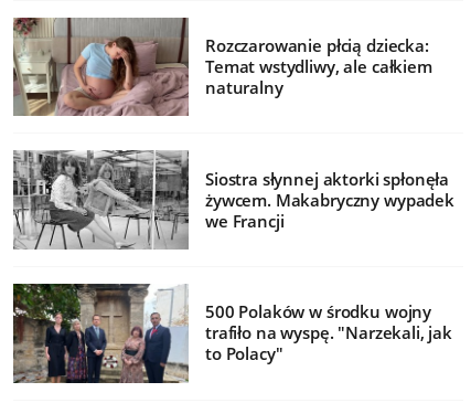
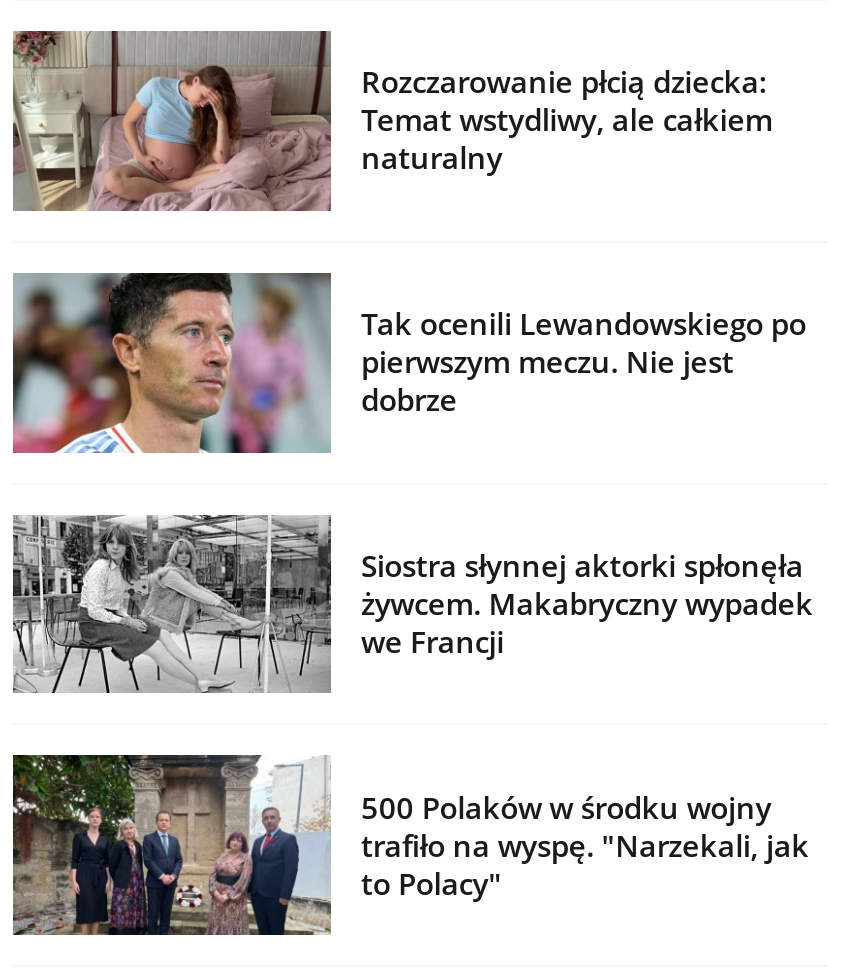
none -> [13,272,806,454] [image] | Tak ocenili Lewandowskiego po | pierwszym meczu. Nie jest | dobrze

